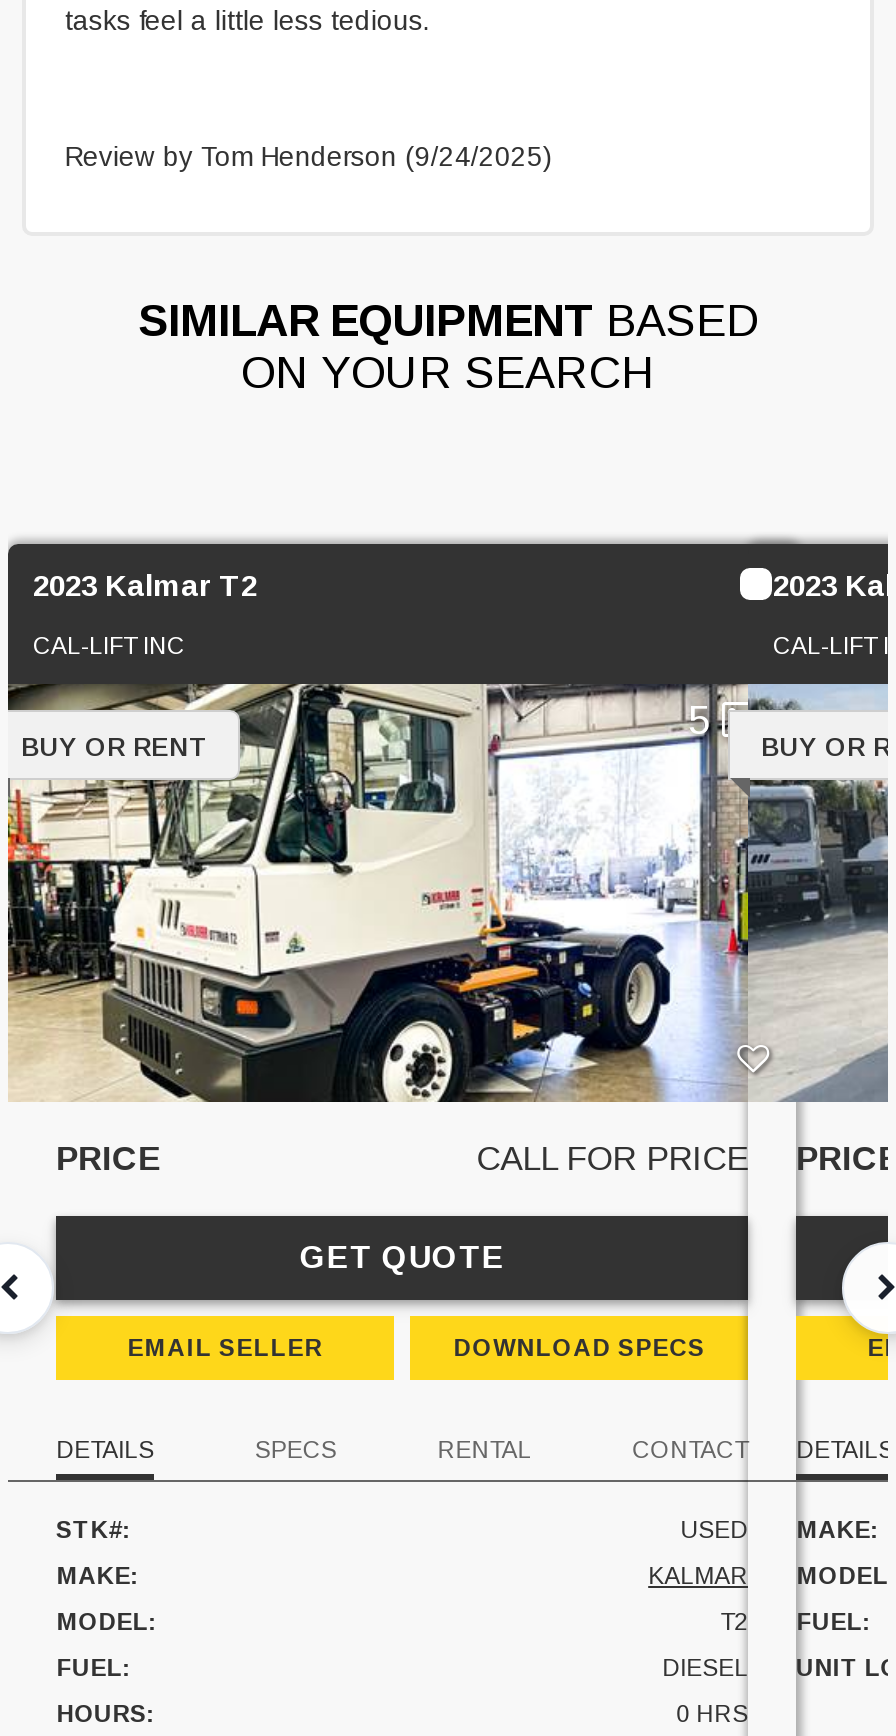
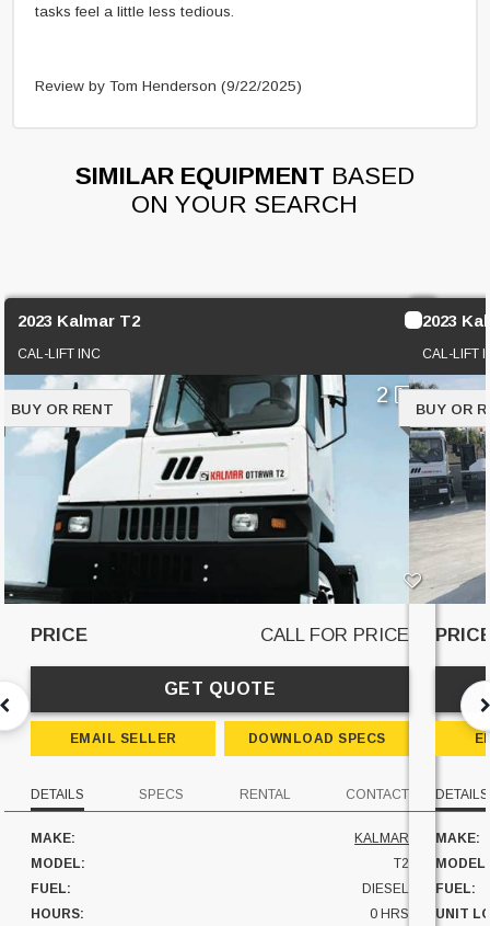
[65,142,553,172] Review by Tom Henderson (9/24/2025) -> [35,78,302,94] Review by Tom Henderson (9/22/2025)
[6,682,750,1104] [image] | 5 -> [3,374,410,605] [image] | 2
[56,1516,748,1544] STK#: | USED -> none

